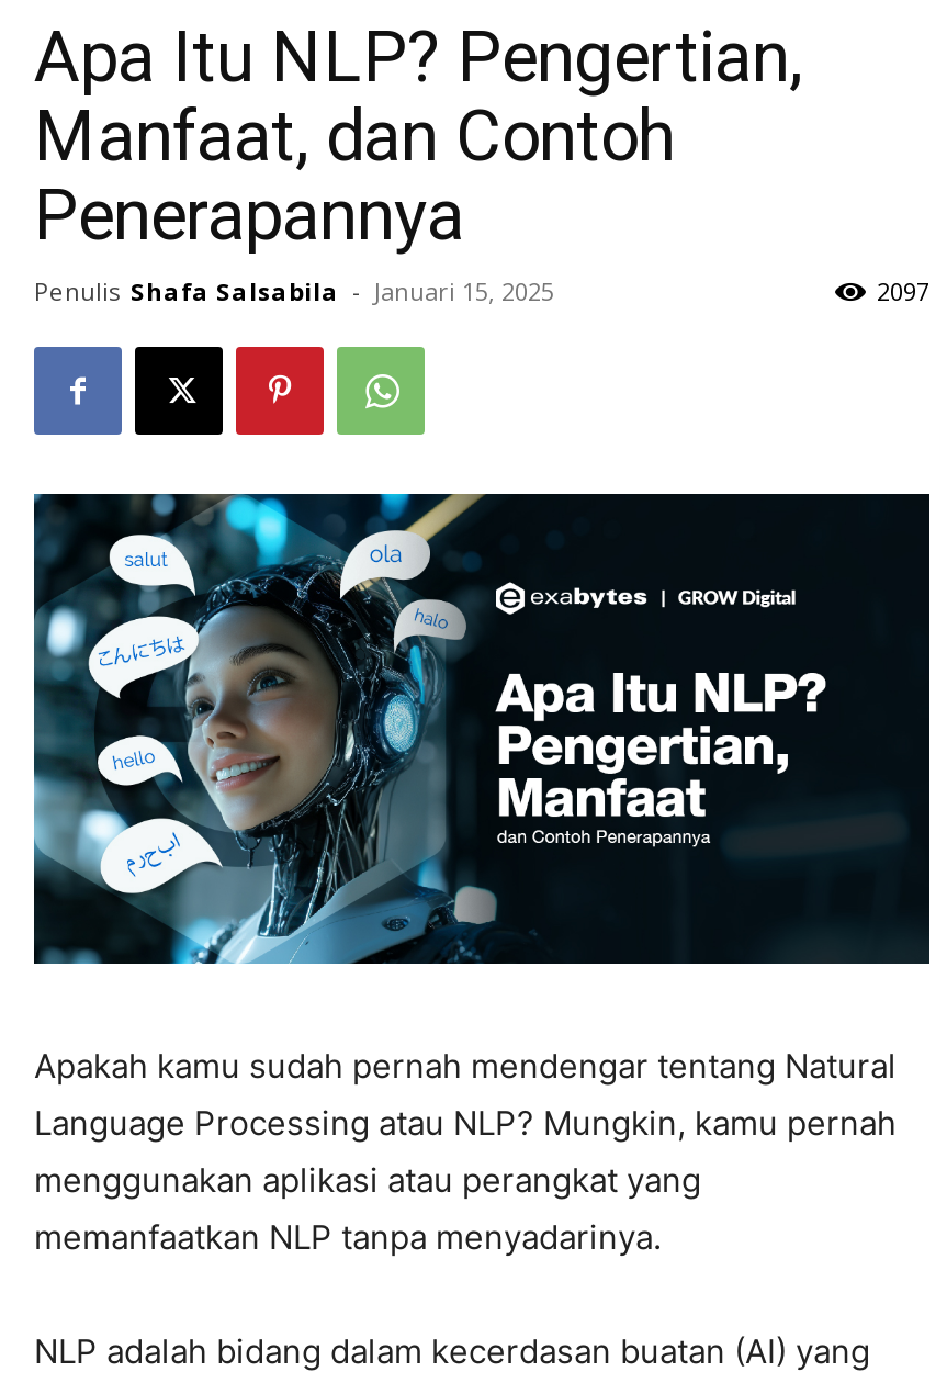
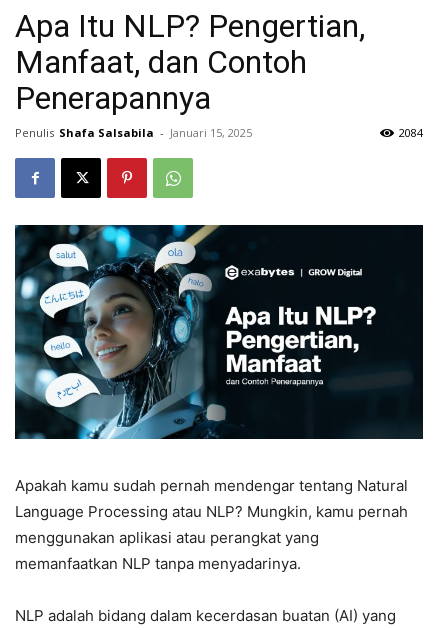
[877,274,929,307] 2097 -> [399,125,423,140] 2084

